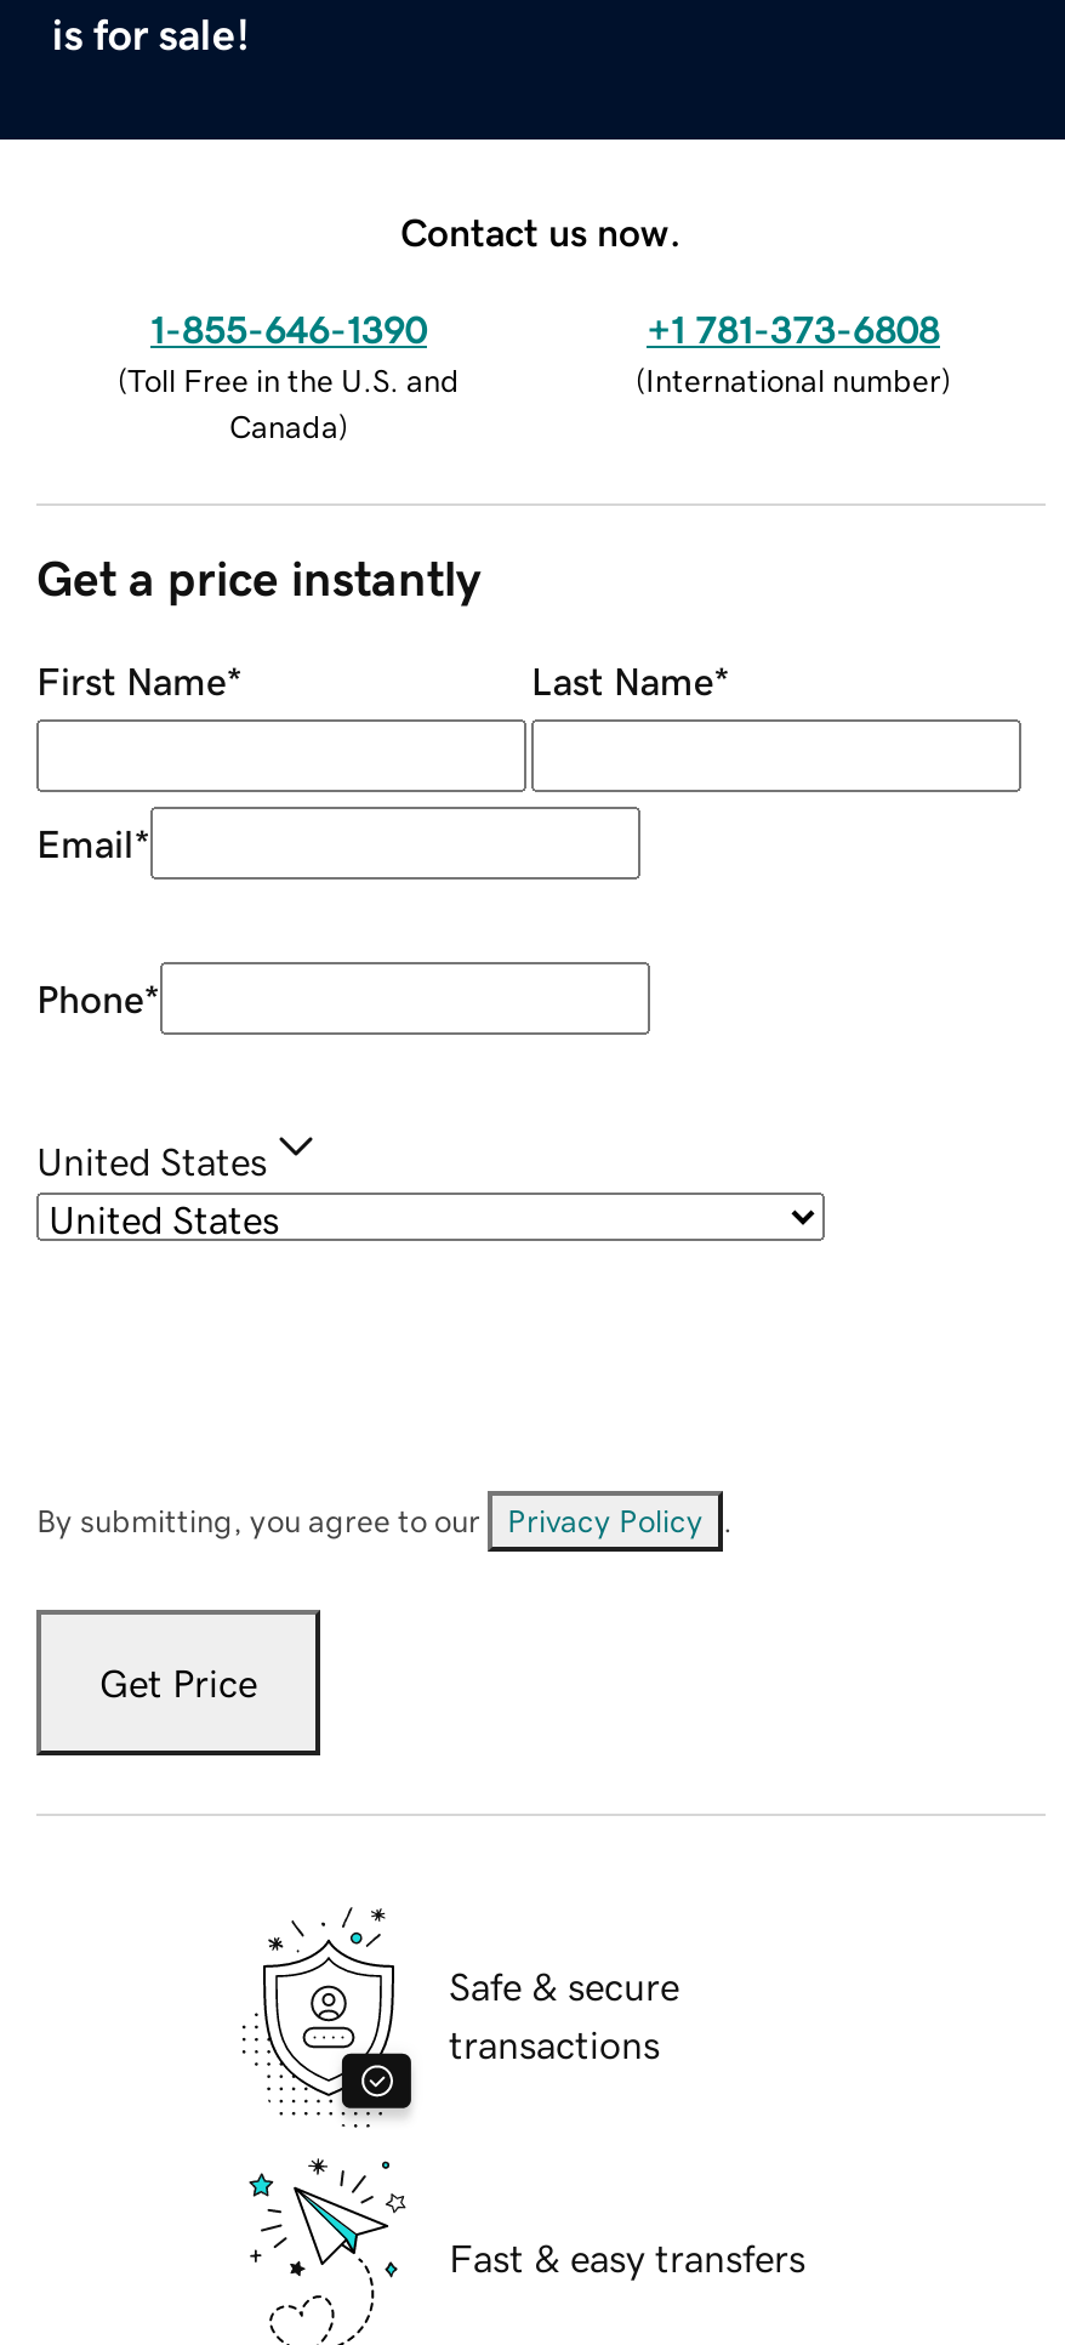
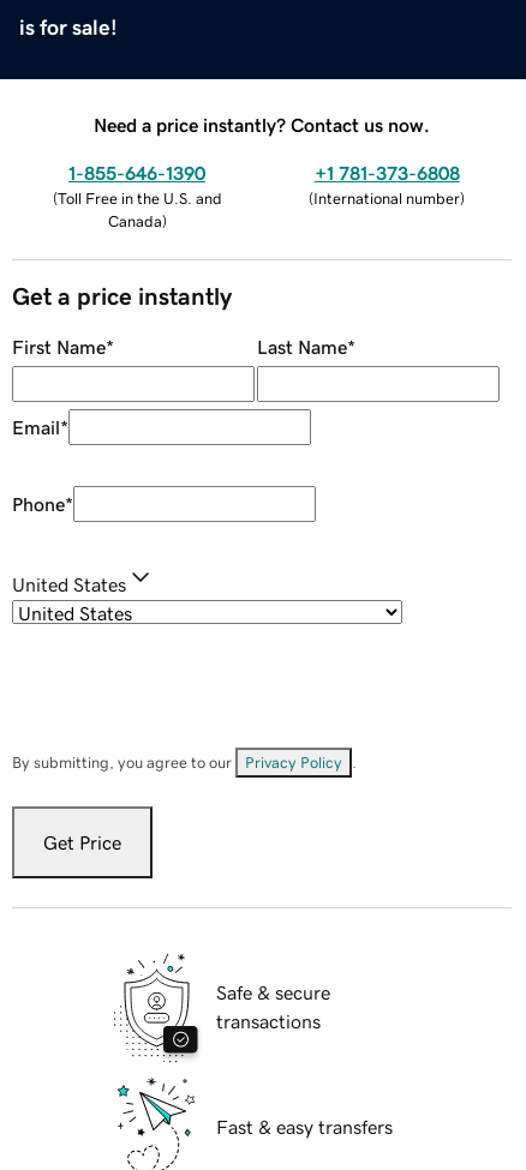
[400,211,682,250] Contact us now. -> [94,115,430,134] Need a price instantly? Contact us now.

